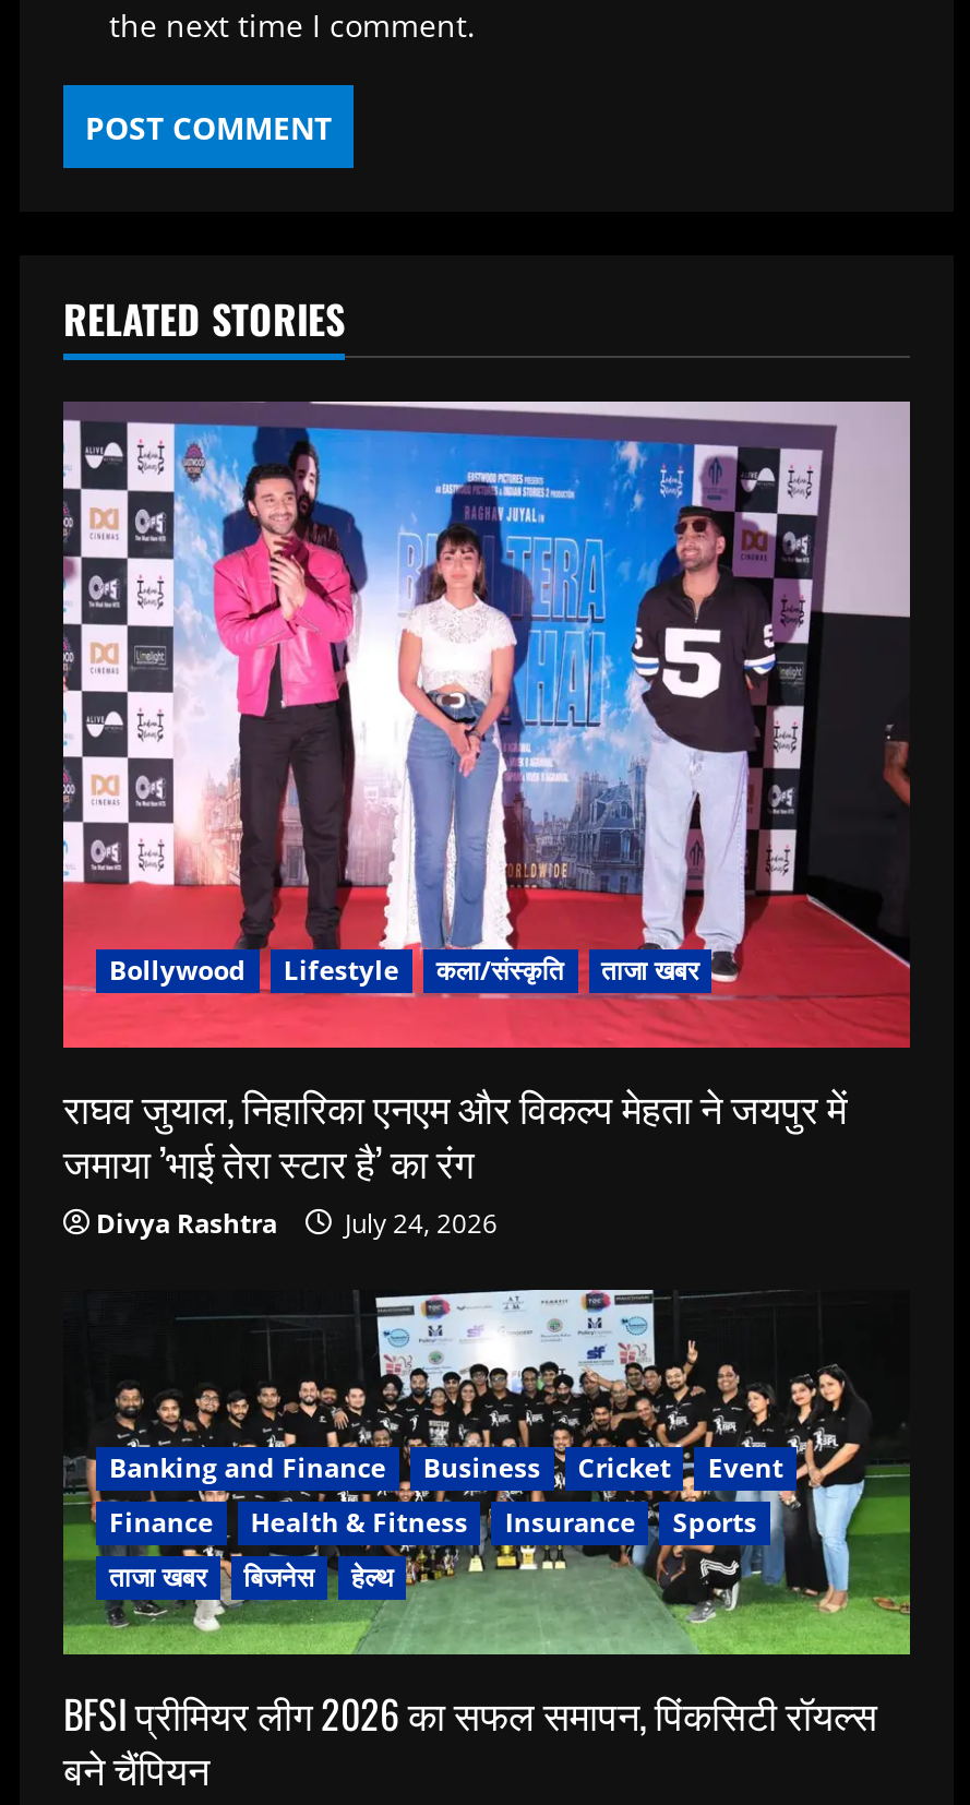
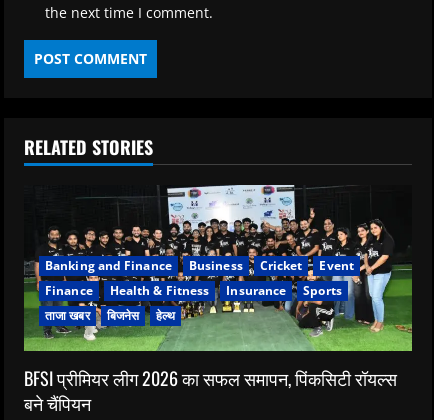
[61,399,912,1243] [image] | Bollywood | Lifestyle | कला/संस्कृति | ताजा खबर | राघव जुयाल, निहारिका एनएम और विकल्प मेहता ने जयपुर में | जमाया ’भाई तेरा स्टार है’ का रंग | Divya Rashtra | July 24, 2026 -> none

